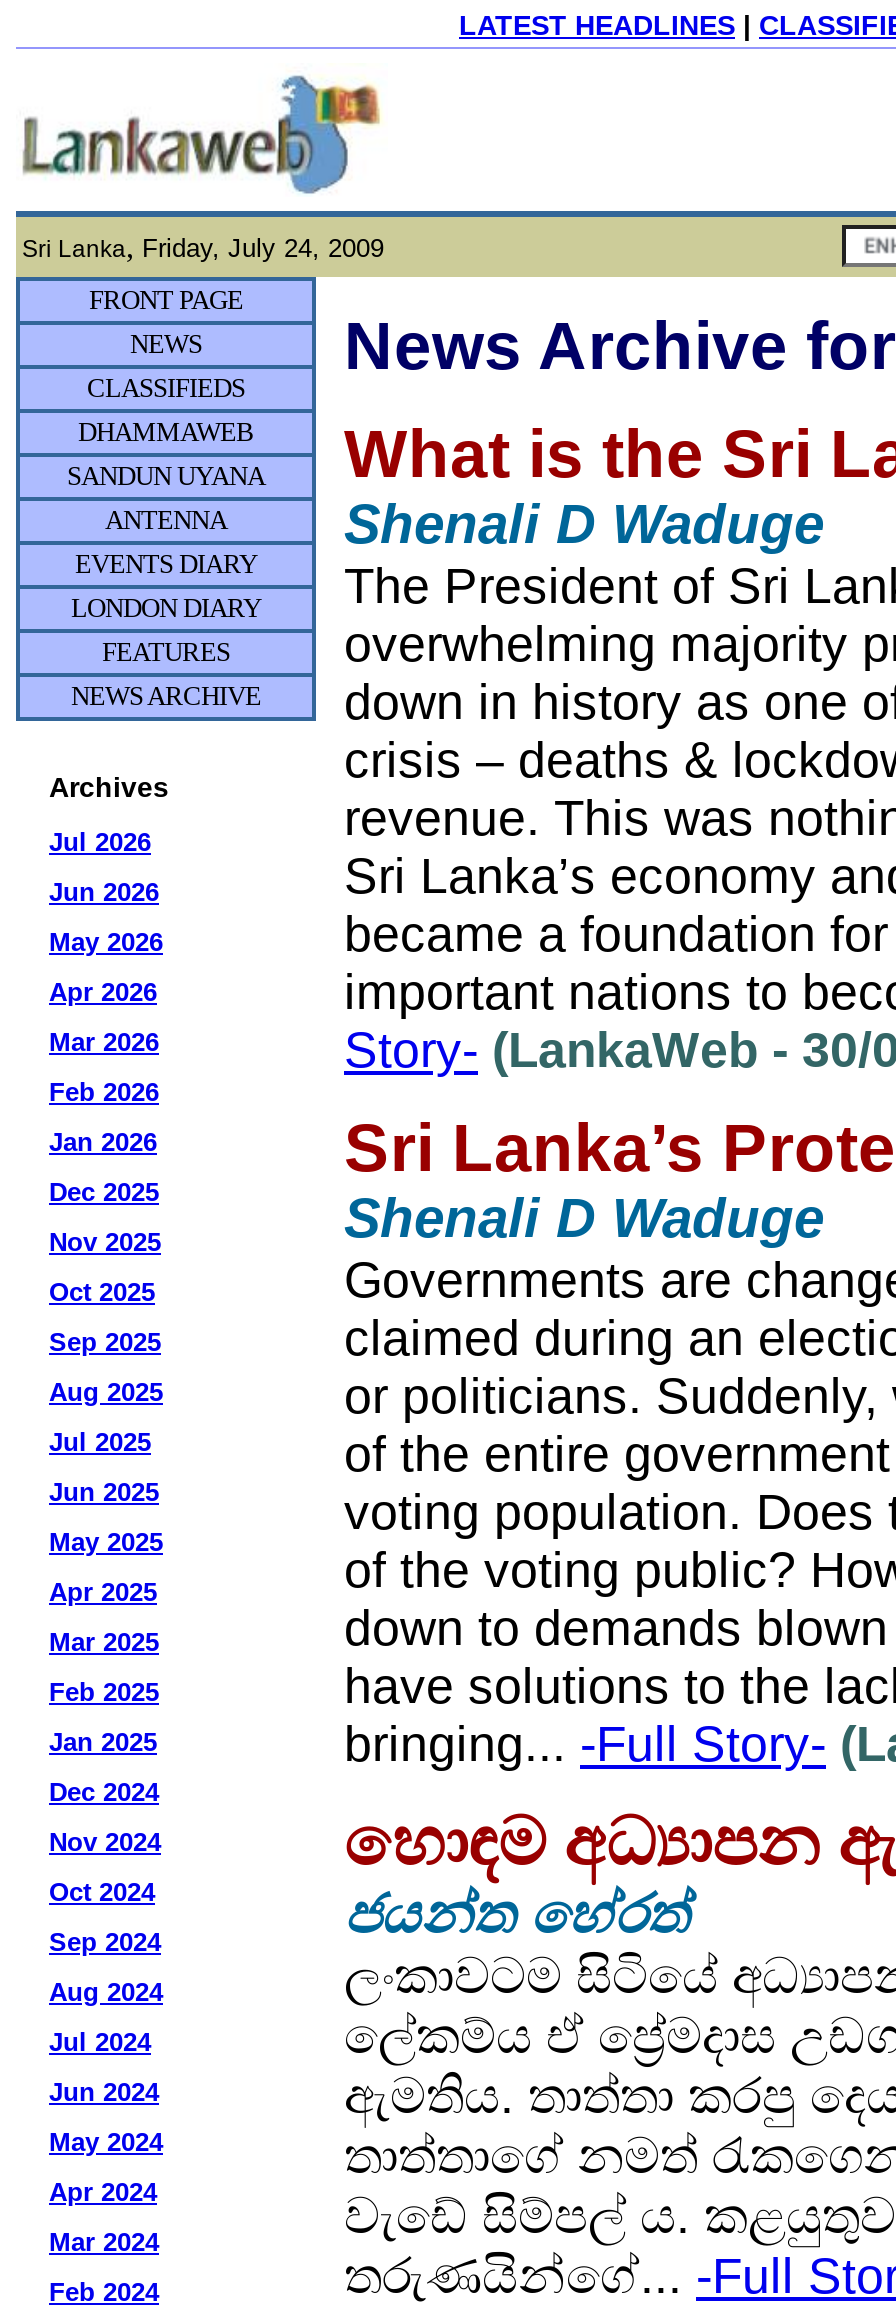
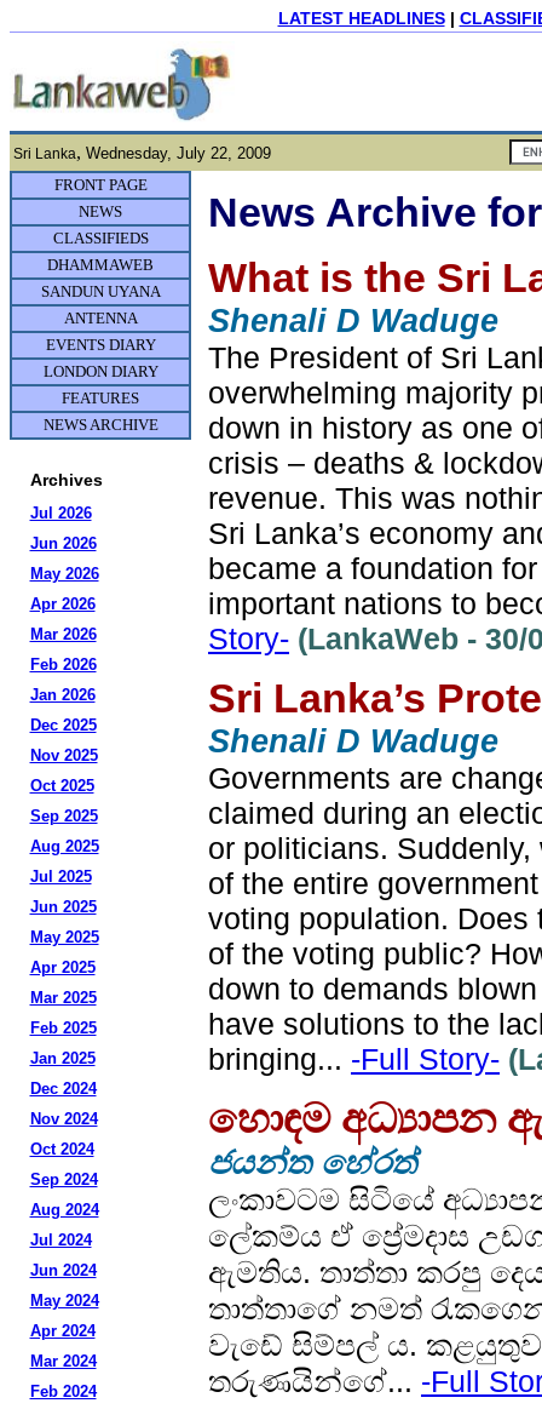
[16,229,384,263] Sri Lanka, Friday, July 24, 2009 -> [10,142,271,162] Sri Lanka, Wednesday, July 22, 2009

